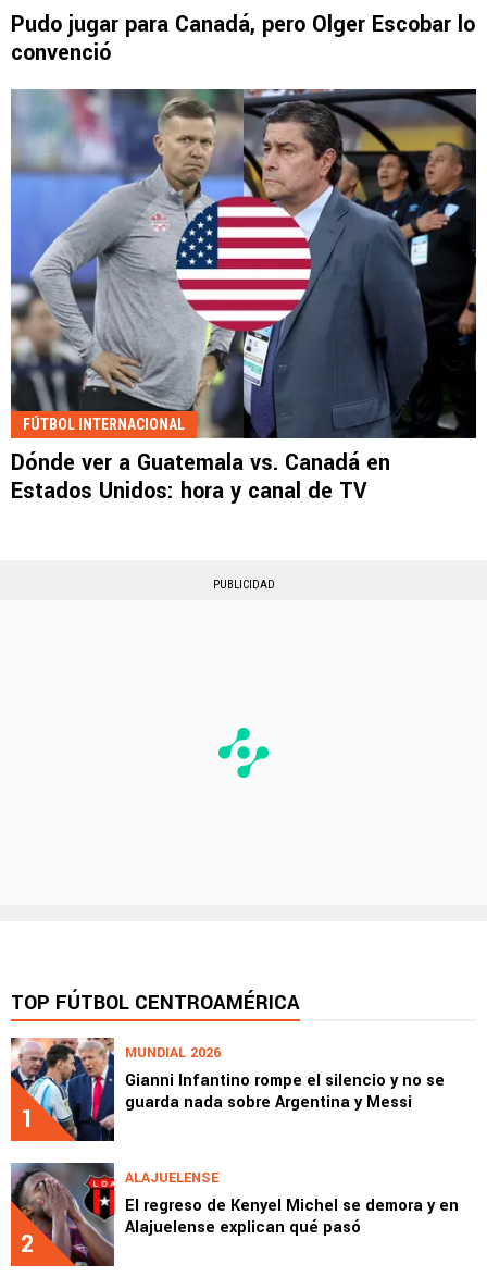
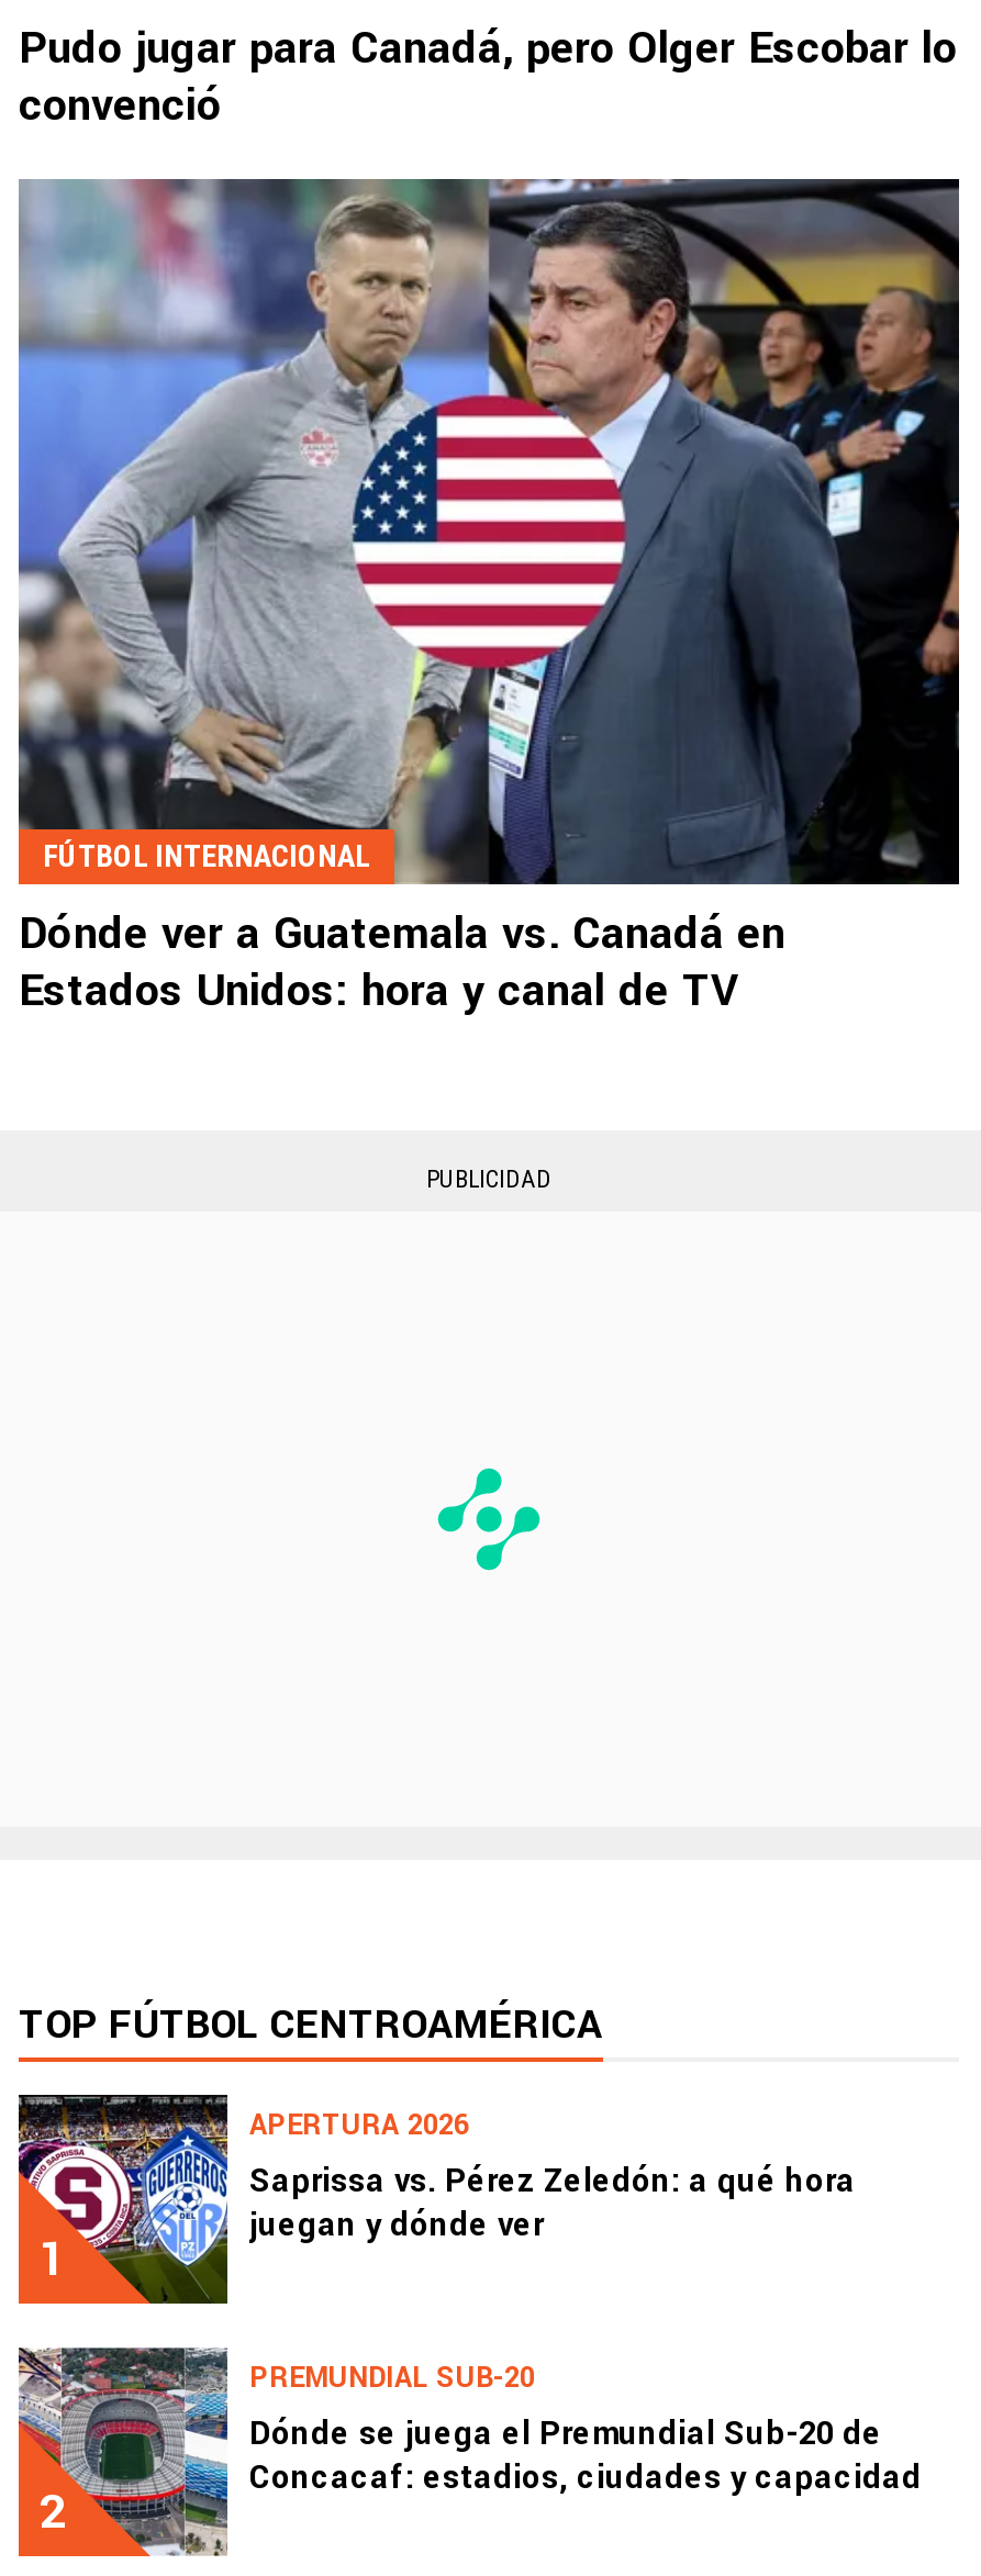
[11,1037,445,1142] [image] | MUNDIAL 2026 | Gianni Infantino rompe el silencio y no se | guarda nada sobre Argentina y Messi -> [16,2092,856,2307] [image] | APERTURA 2026 | Saprissa vs. Pérez Zeledón: a qué hora | juegan y dónde ver
[11,1163,459,1267] [image] | ALAJUELENSE | El regreso de Kenyel Michel se demora y en | Alajuelense explican qué pasó -> [19,2346,922,2557] [image] | PREMUNDIAL SUB-20 | Dónde se juega el Premundial Sub-20 de | Concacaf: estadios, ciudades y capacidad

